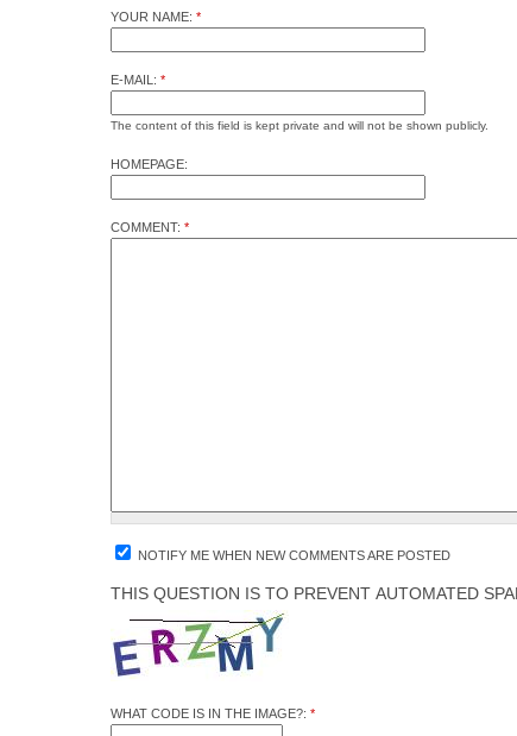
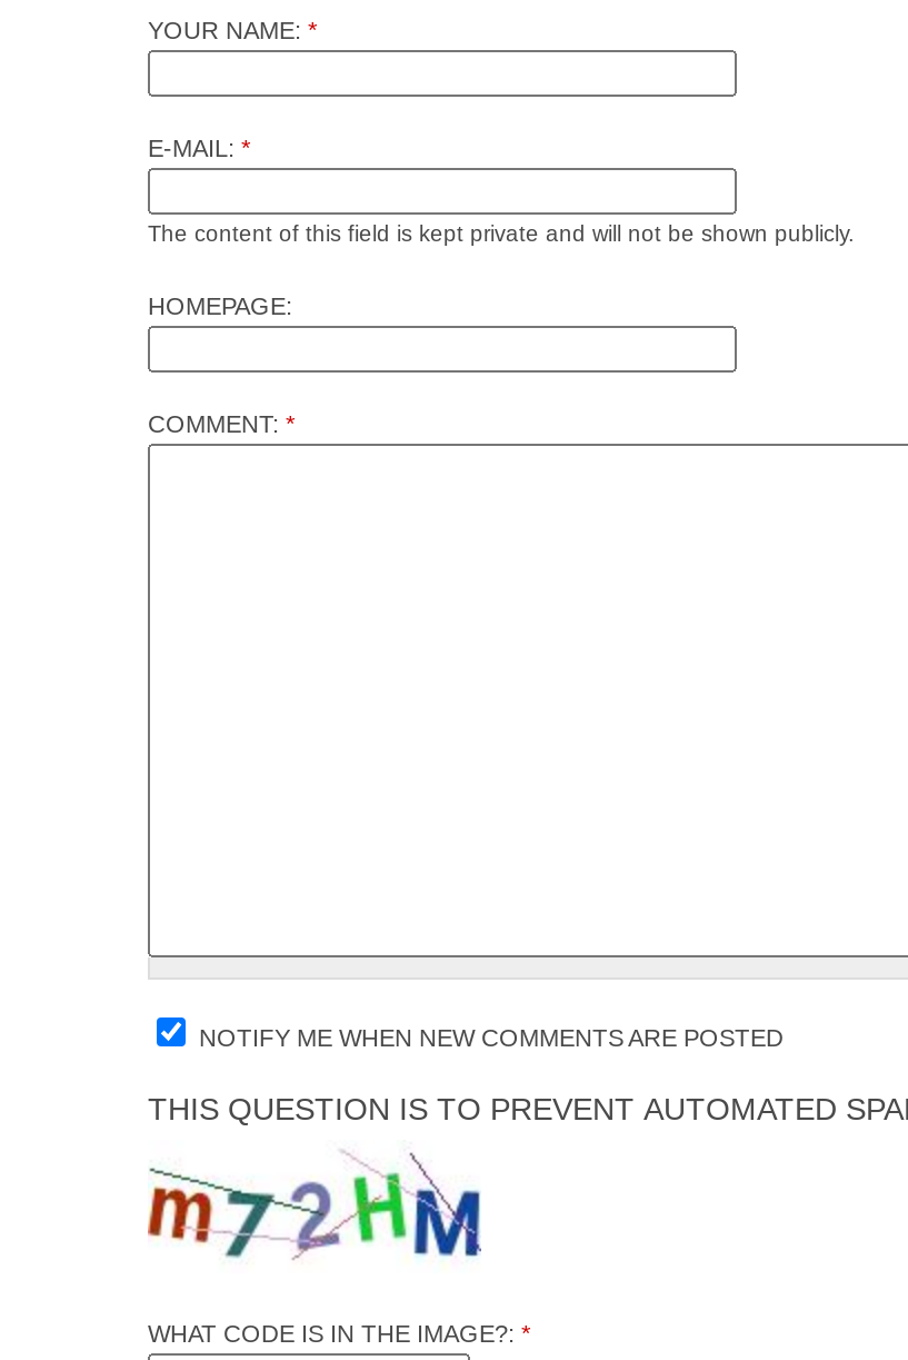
[111,611,289,679] [image] -> [146,1144,483,1267] [image]

